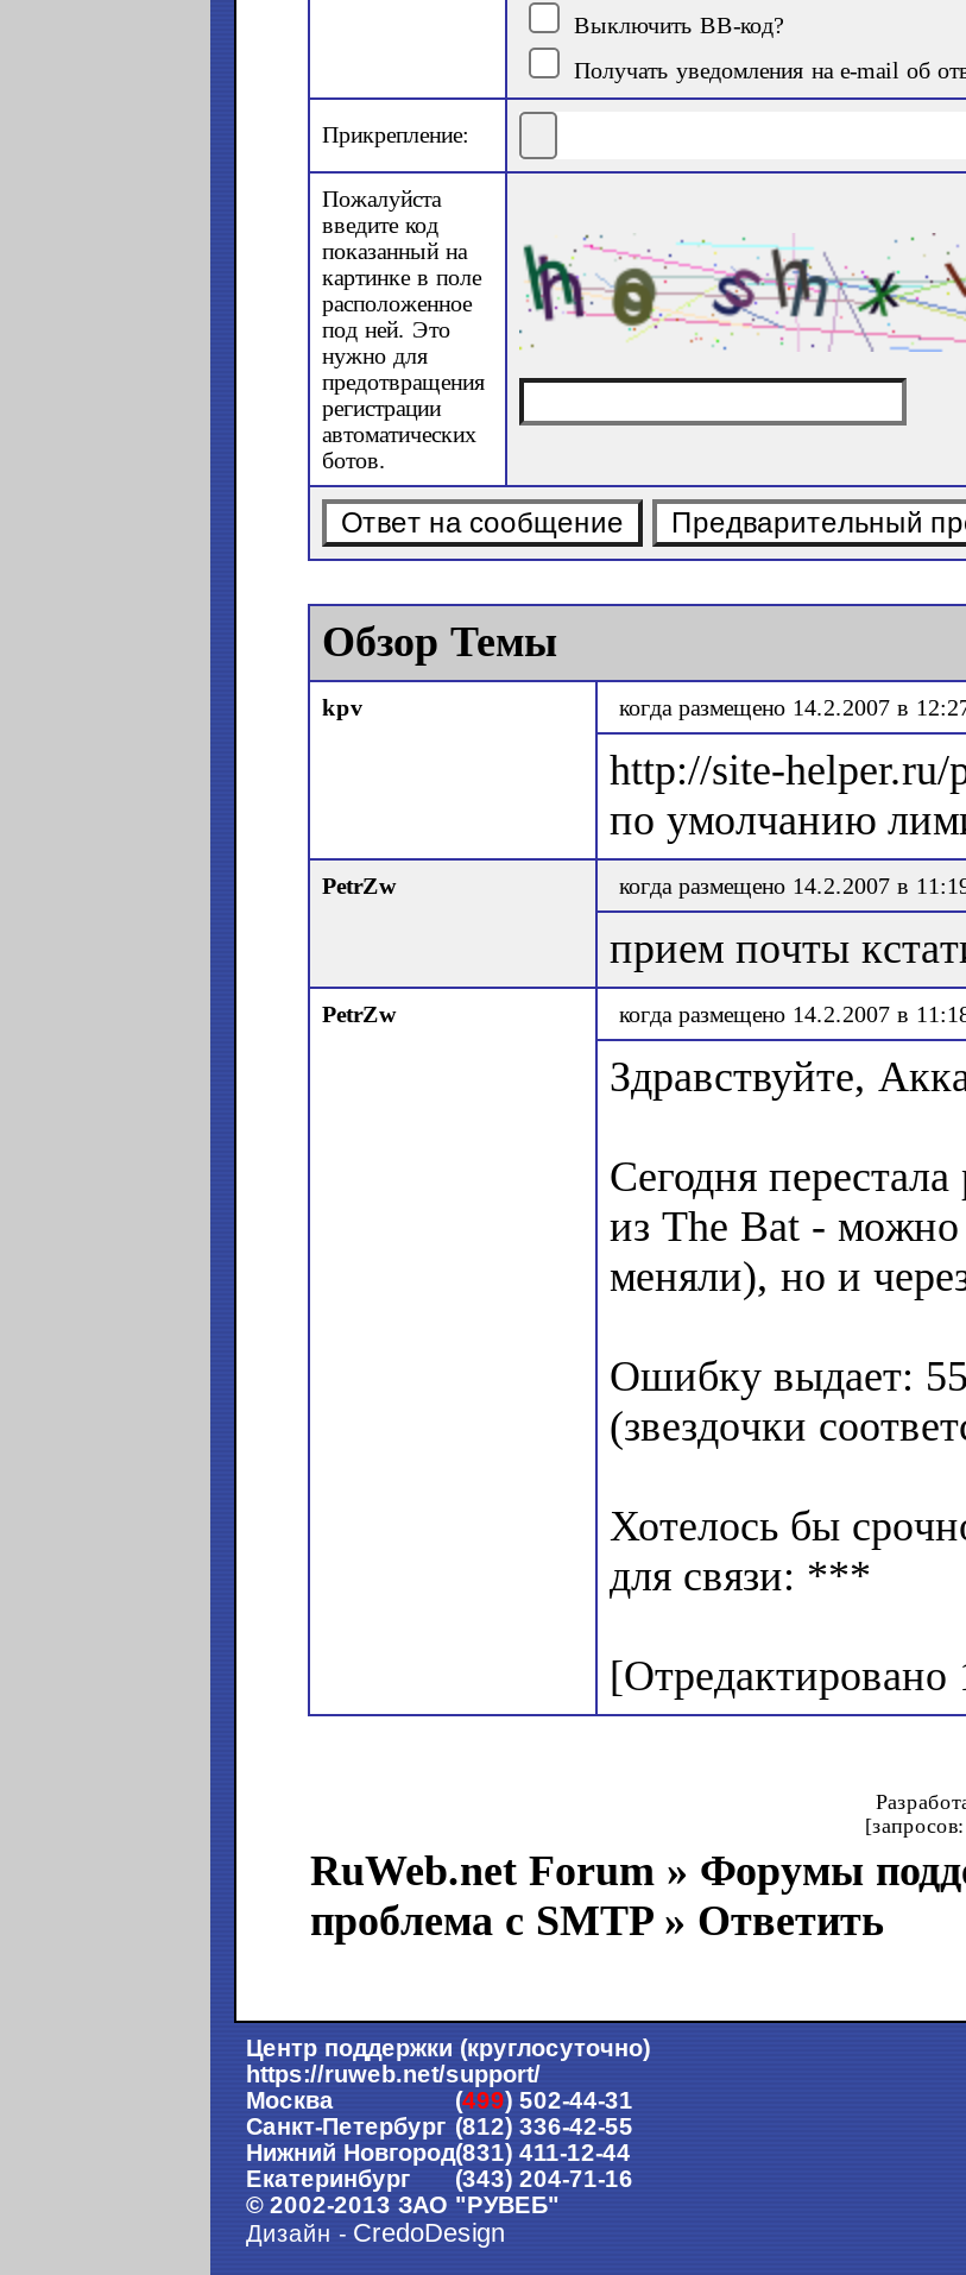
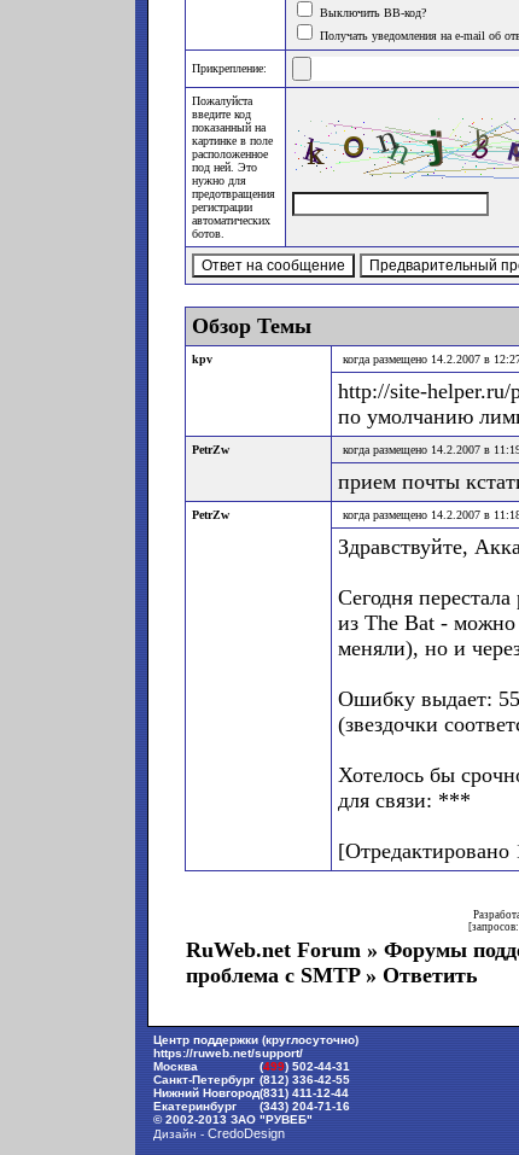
[519,235,959,352] [image] -> [295,118,515,180] [image]

